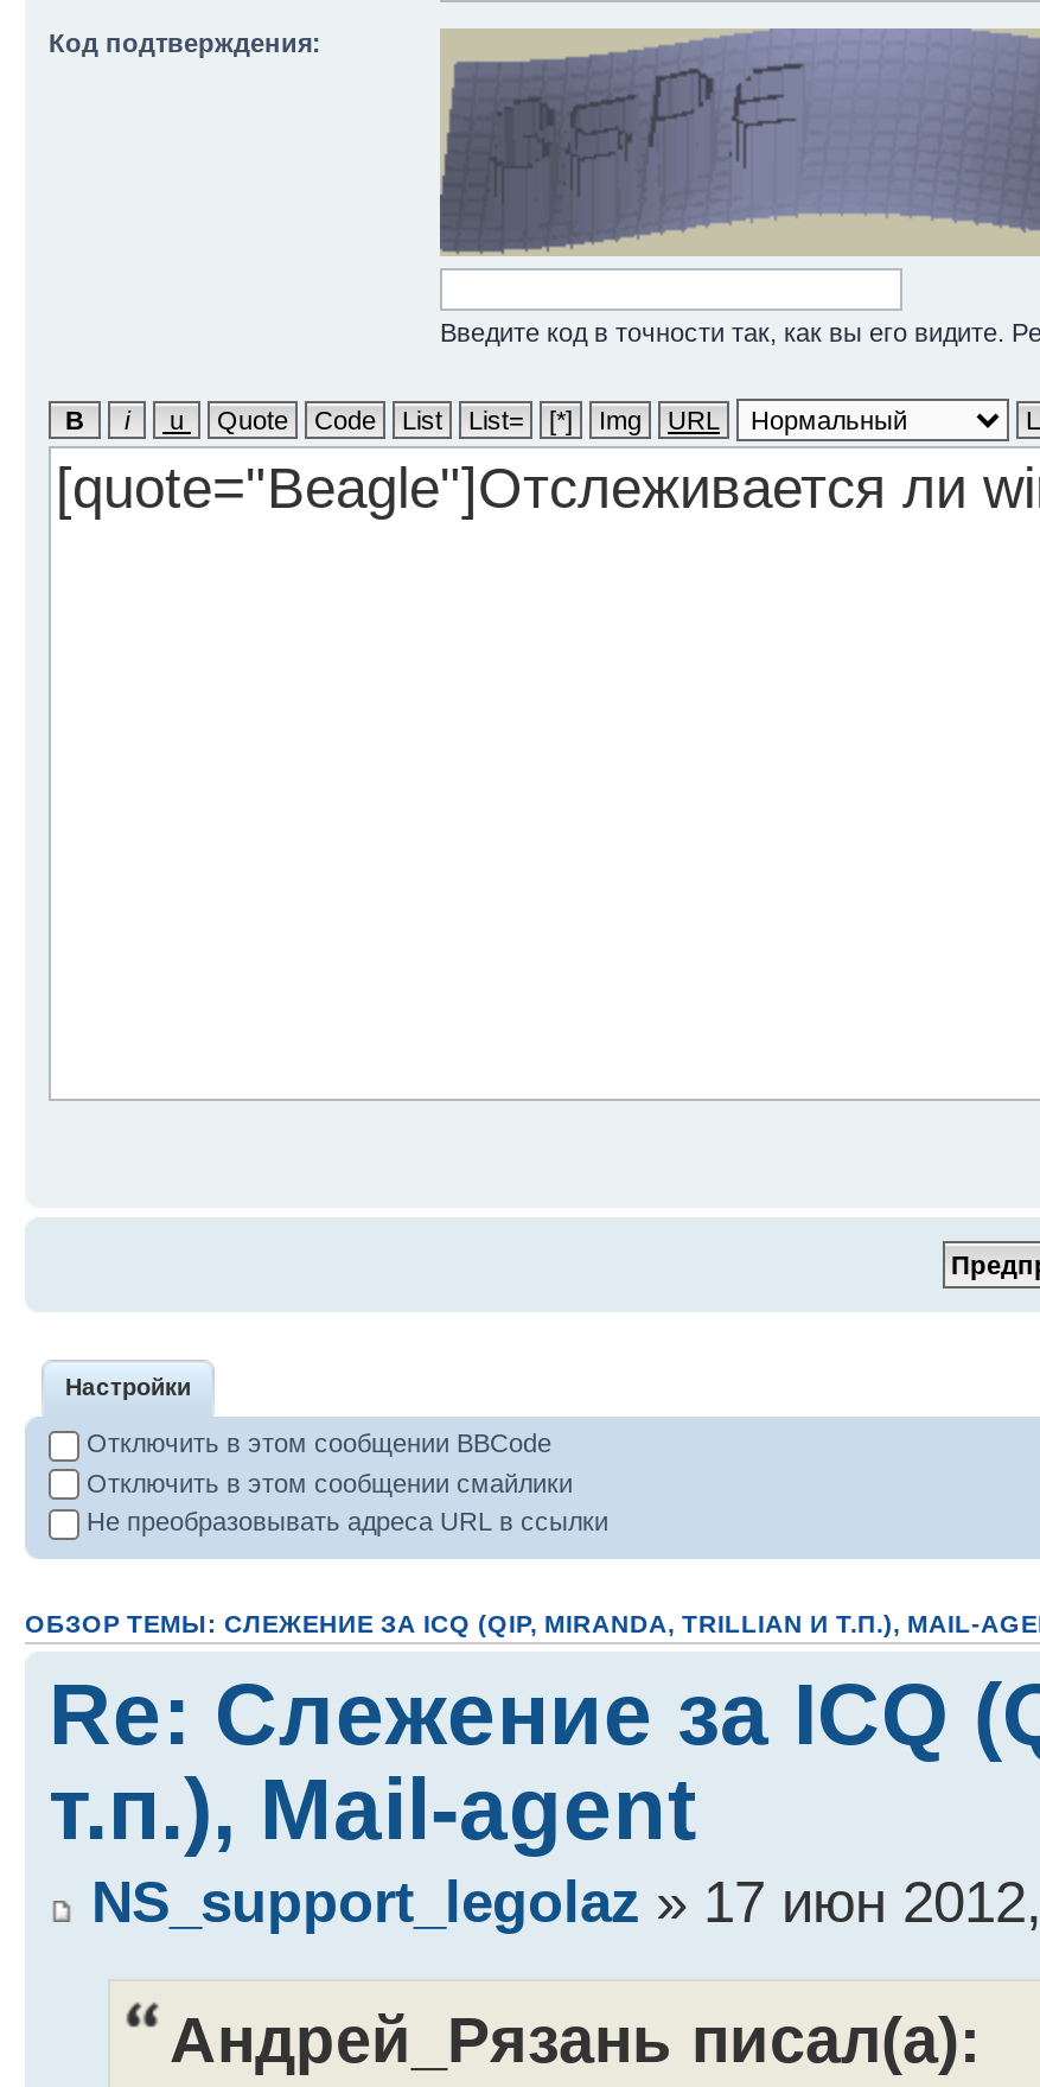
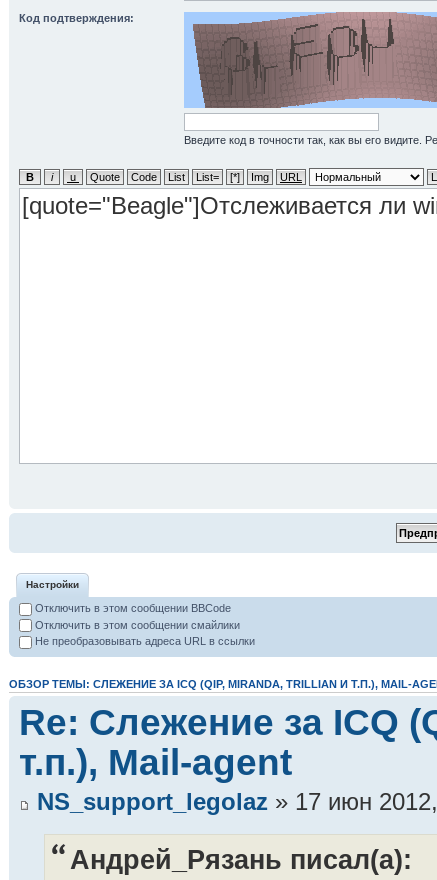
[438,26,1033,259] [image] -> [184,12,434,108] [image]

